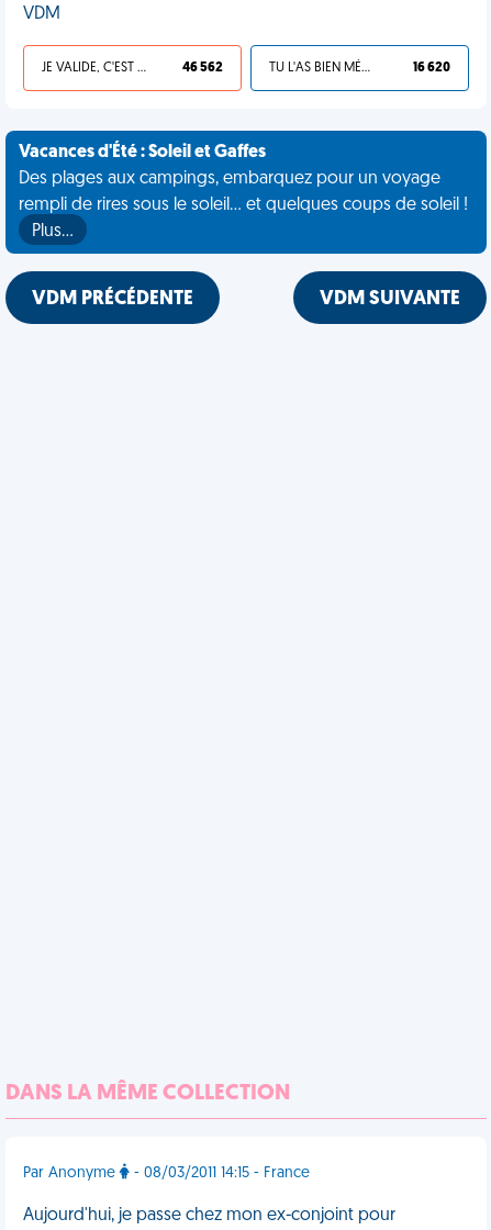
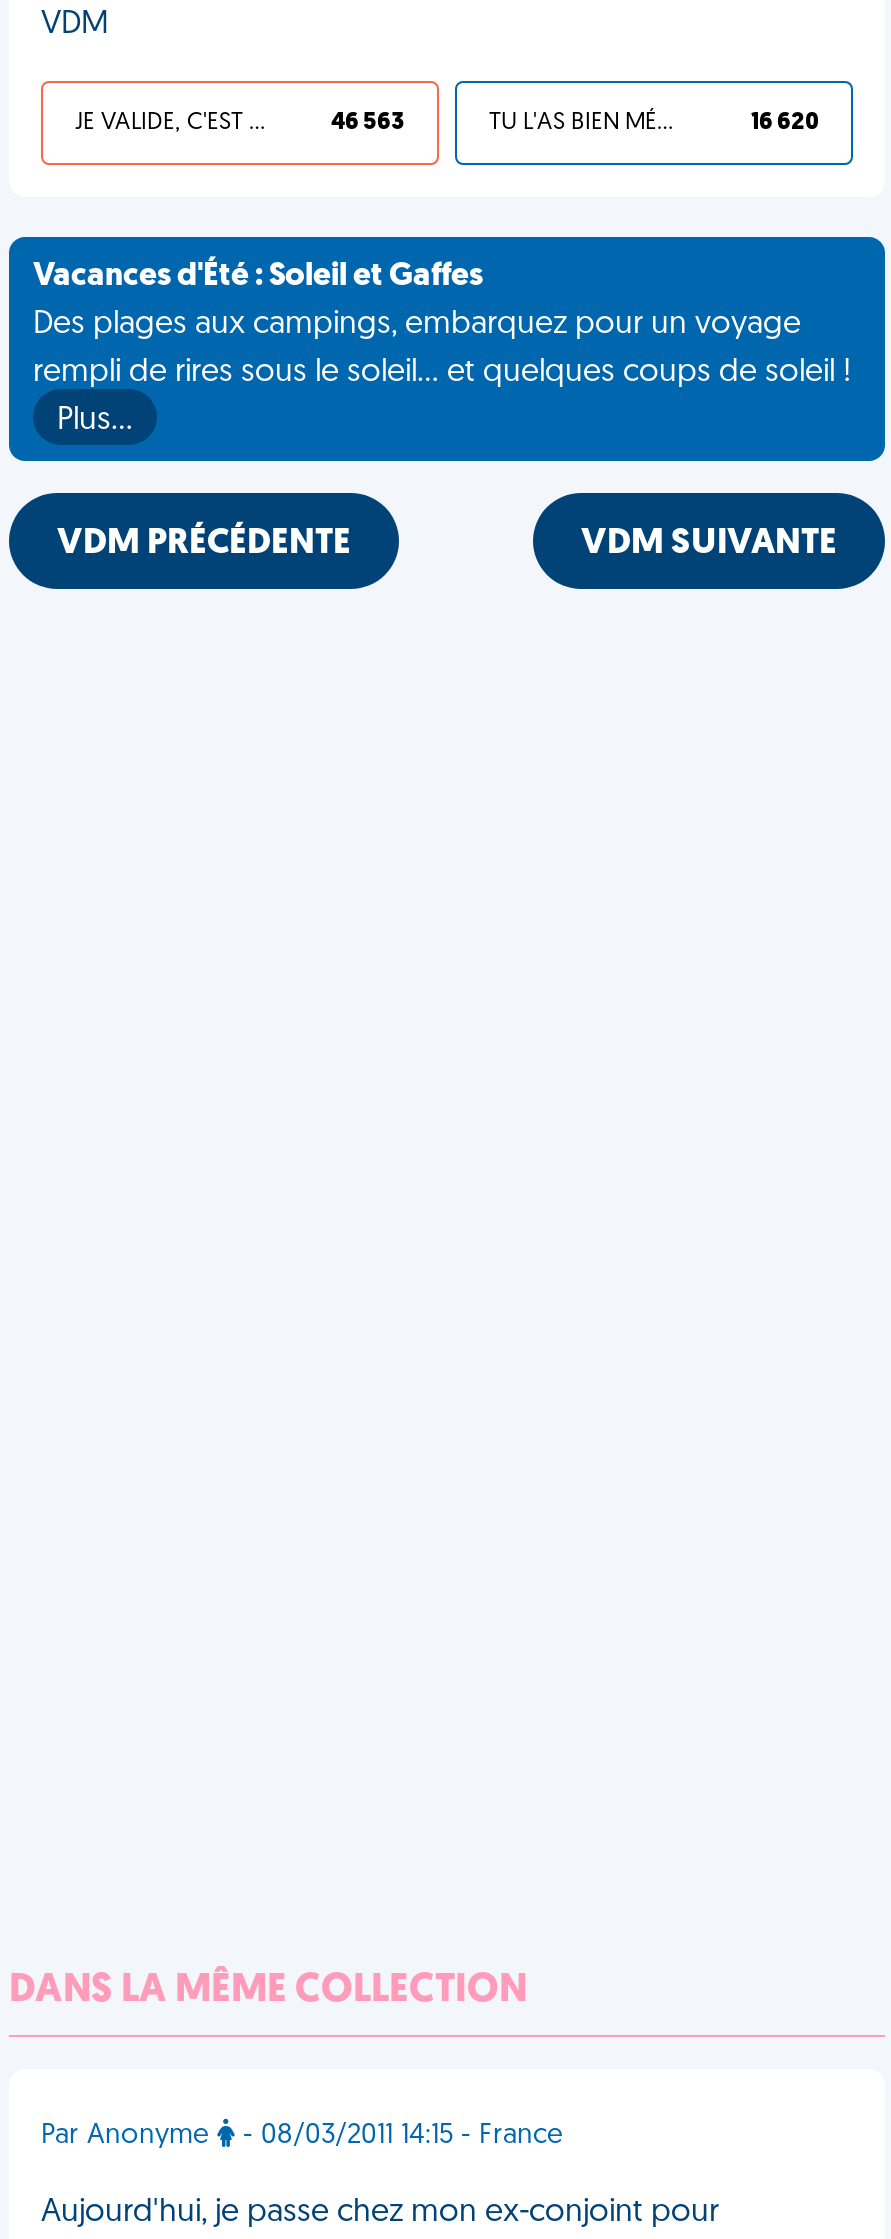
[182,62,223,75] 46 562 -> [331,111,405,135] 46 563

